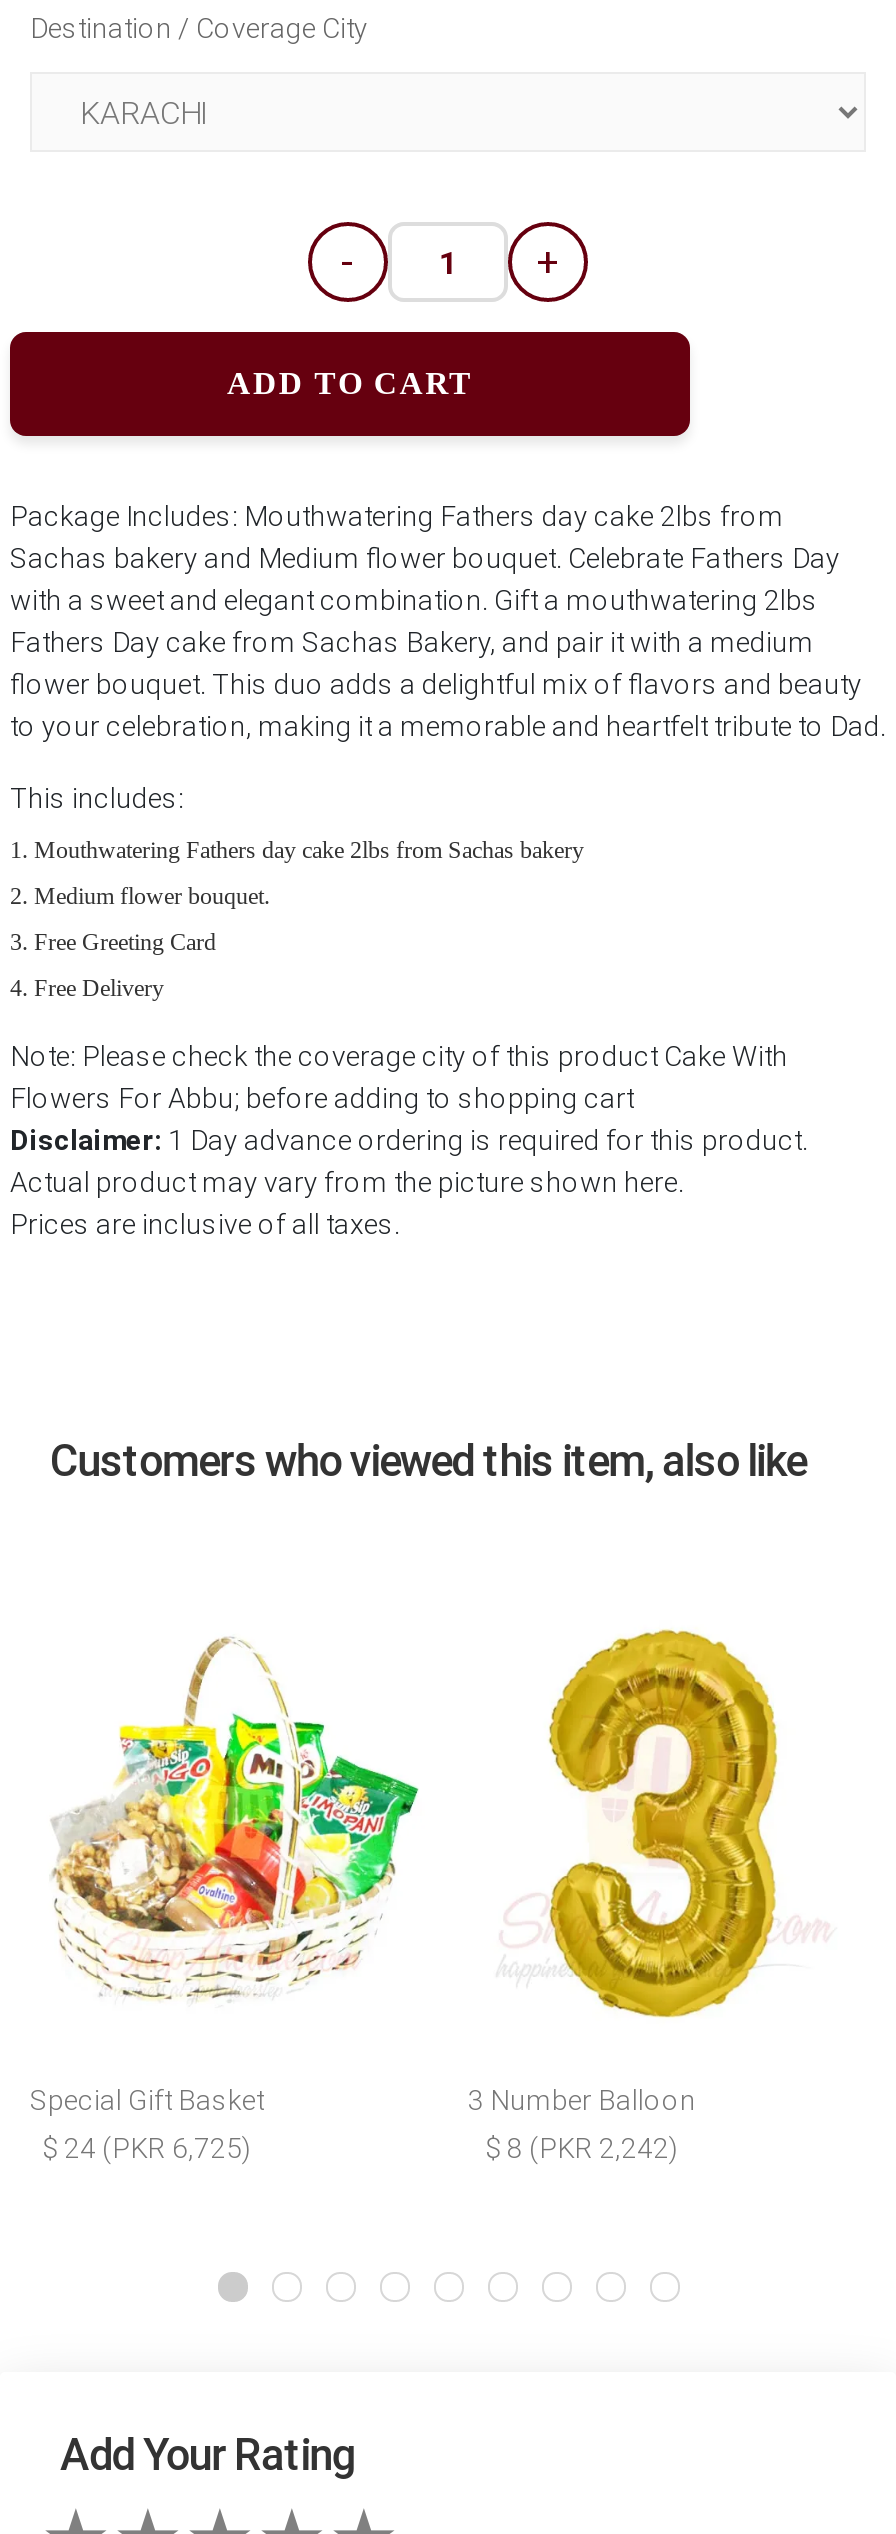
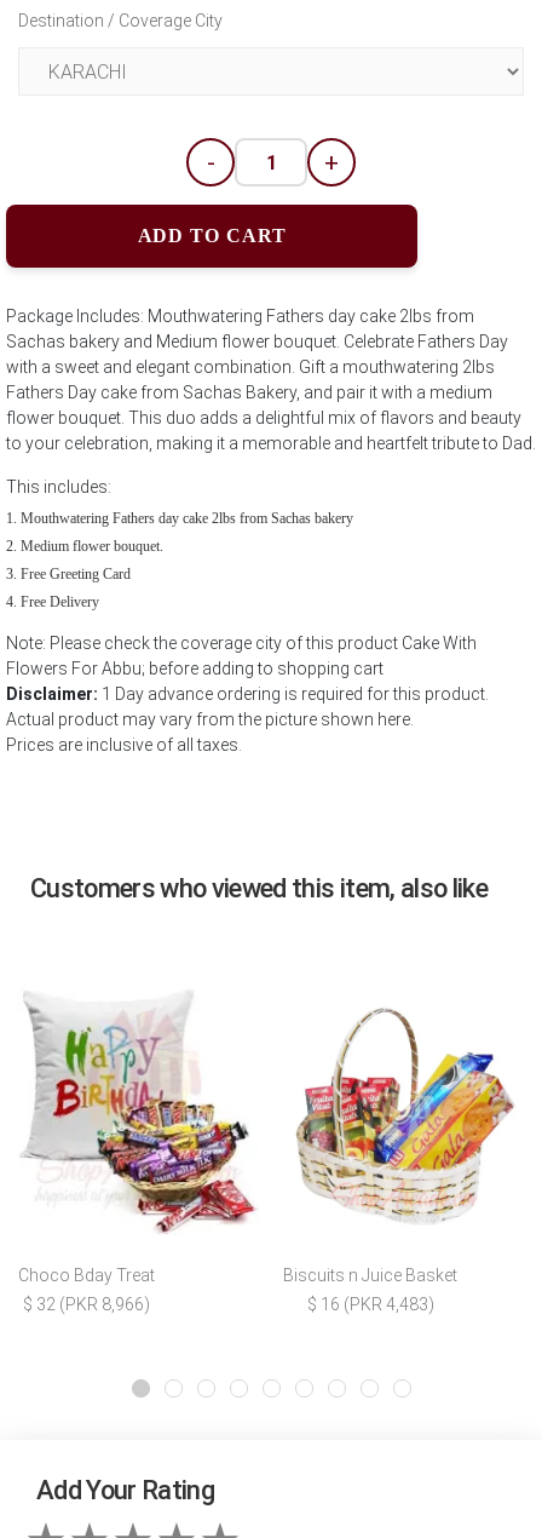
[30,1636,420,2115] [image] | Special Gift Basket -> [18,995,256,1284] [image] | Choco Bday Treat
[468,1628,848,2115] [image] | 3 Number Balloon -> [283,991,514,1284] [image] | Biscuits n Juice Basket
[42,2131,252,2163] $ 24 (PKR 6,725) -> [23,1294,150,1313] $ 32 (PKR 8,966)
[485,2131,679,2163] $ 8 (PKR 2,242) -> [307,1294,434,1313] $ 16 (PKR 4,483)

